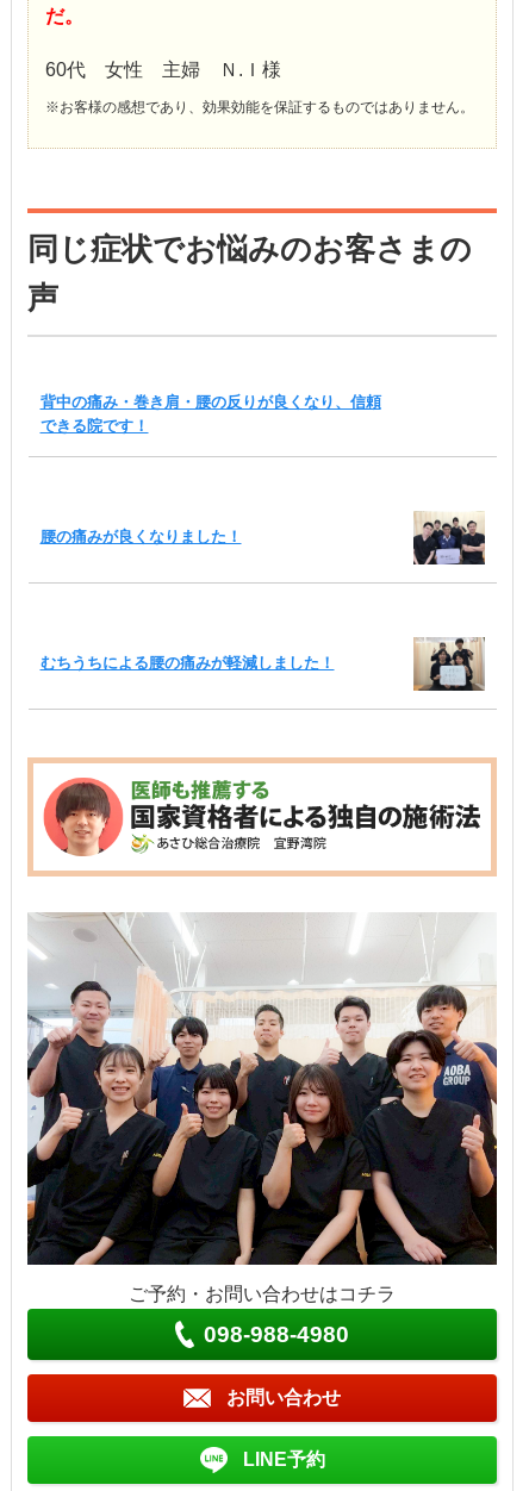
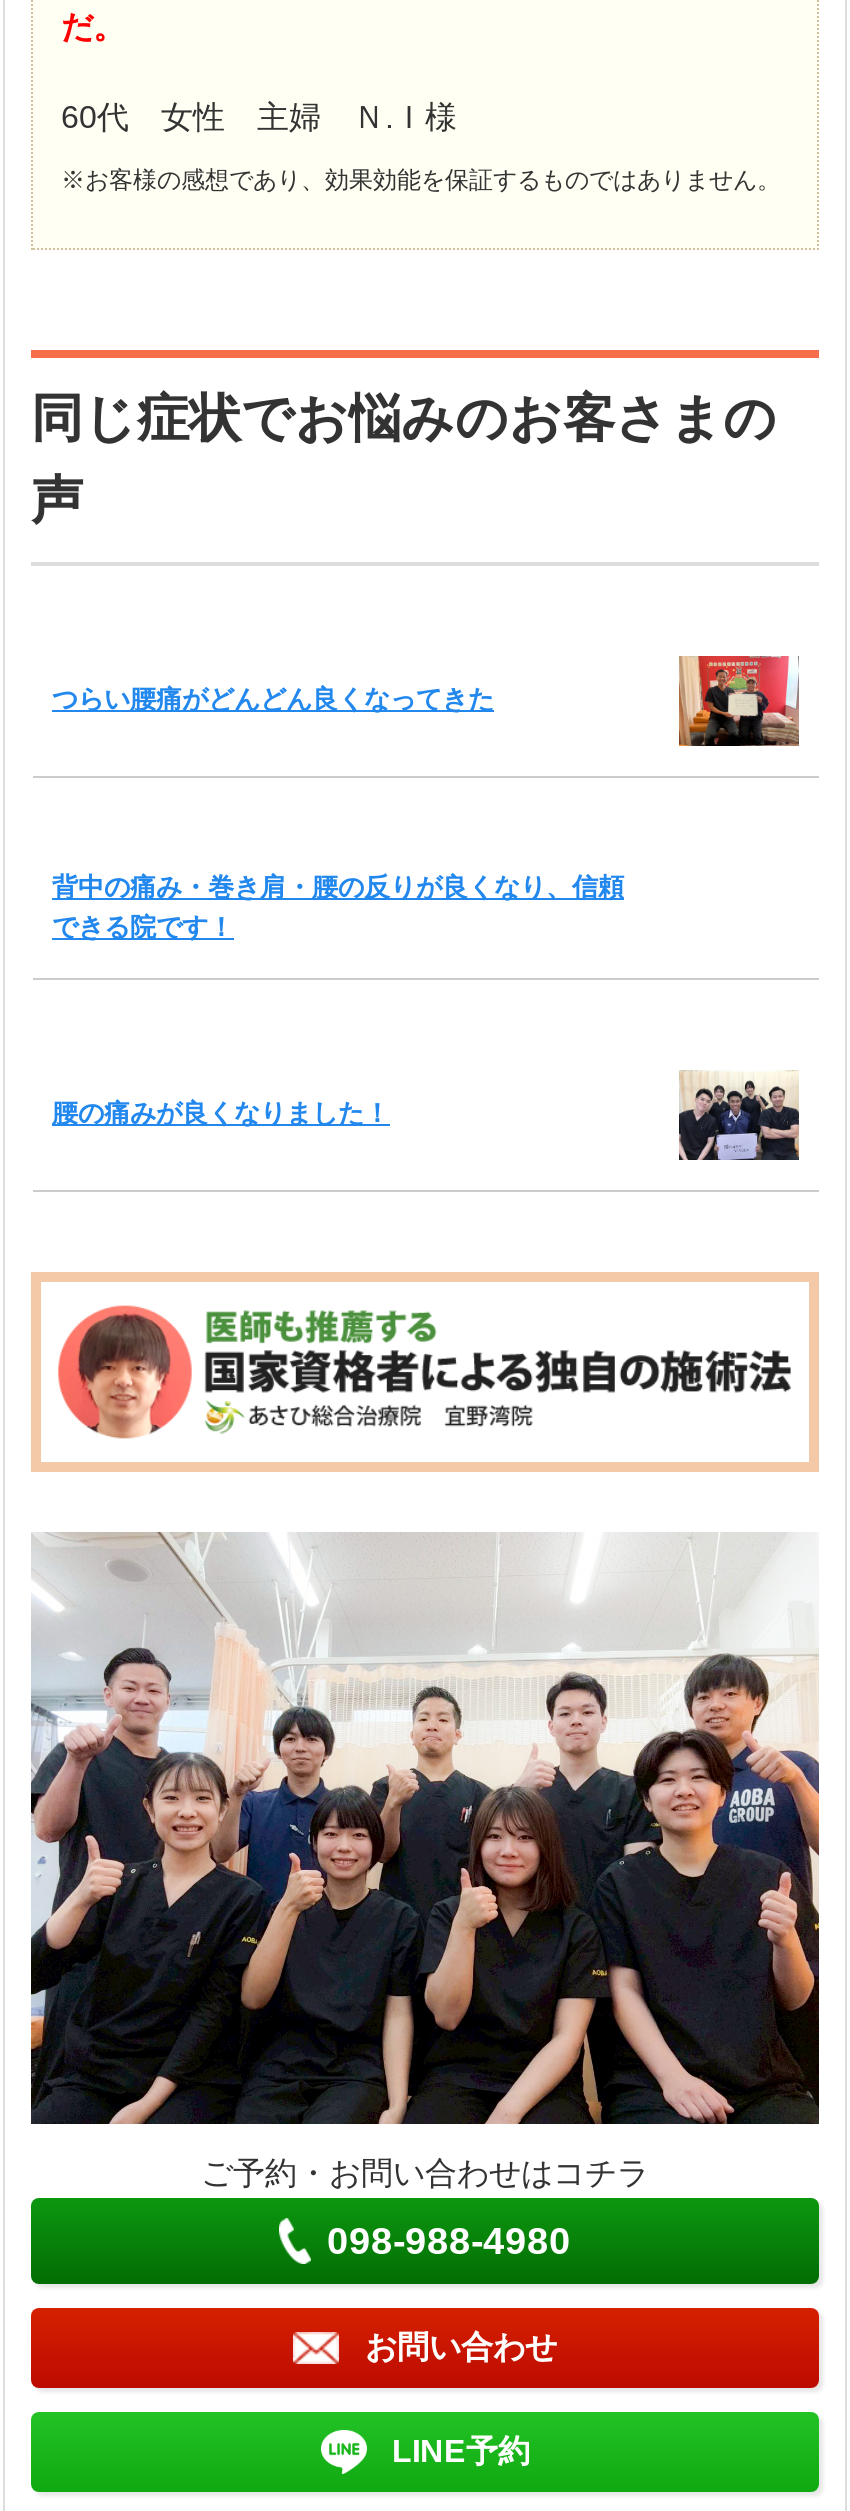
none -> [52,683,494,713] つらい腰痛がどんどん良くなってきた
none -> [677,654,801,748] [image]
moved [40,393,487,567] -> [52,871,803,1164]: [image] | 背中の痛み・巻き肩・腰の反りが良くなり、信頼 | できる院です！ | 腰の痛みが良くなりました！
[413,637,485,692] [image] -> none
[40,653,334,671] むちうちによる腰の痛みが軽減しました！ -> none

